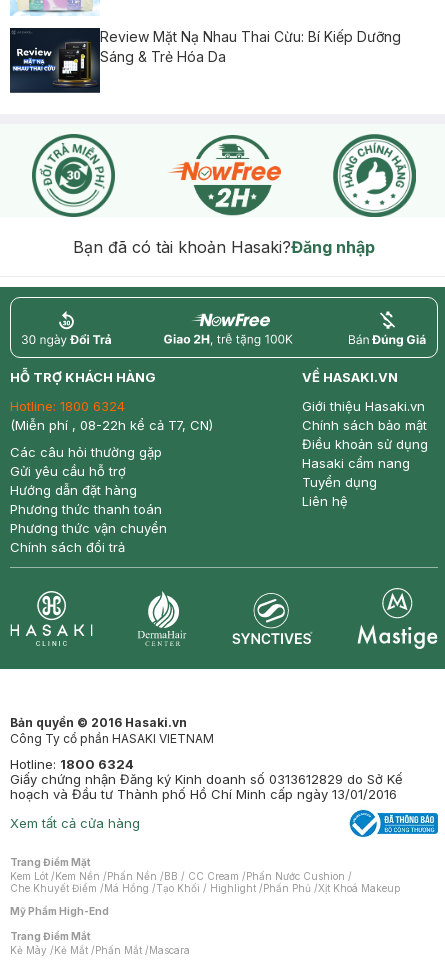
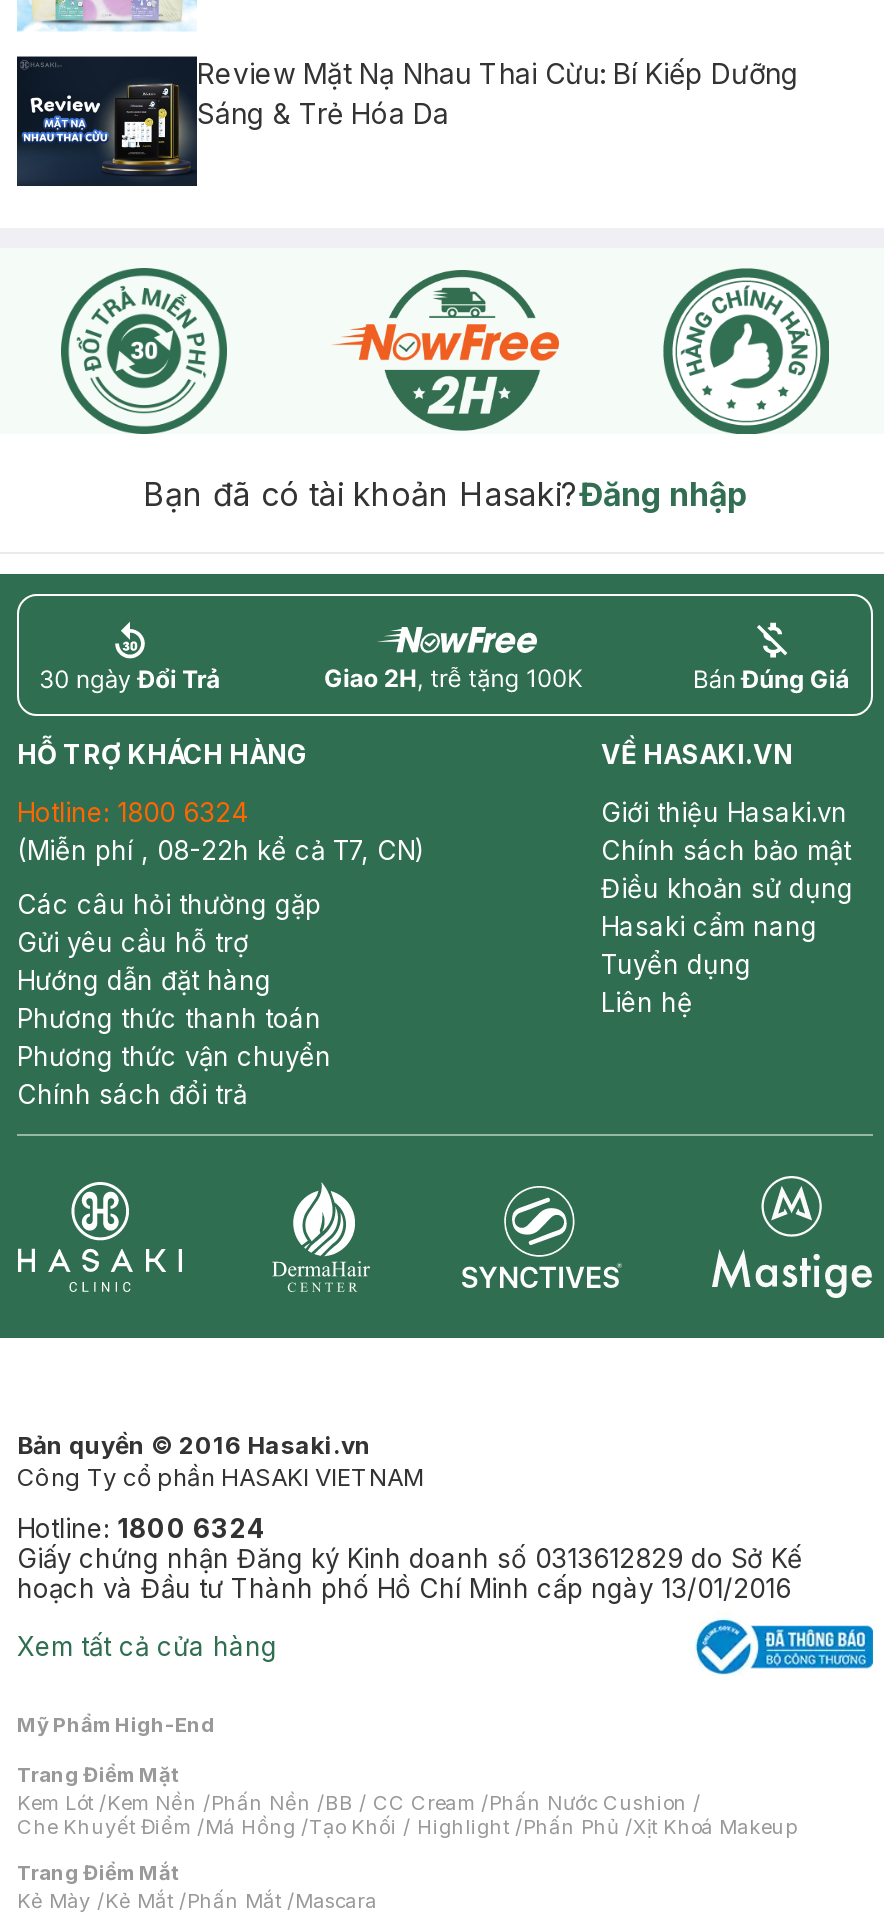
moved [10,856,400,894] -> [17,1762,797,1838]: Trang Điểm Mặt | Kem Lót /Kem Nền /Phấn Nền /BB / CC Cream /Phấn Nước Cushion / | Che Khuyết Điểm /Má Hồng /Tạo Khối / Highlight /Phấn Phủ /Xịt Khoá Makeup
moved [10,905,109,917] -> [17,1712,215,1736]: Mỹ Phẩm High-End

